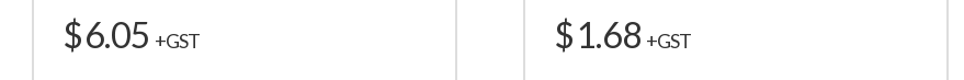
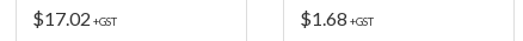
[63,13,199,55] $6.05 +GST -> [32,7,117,29] $17.02 +GST

